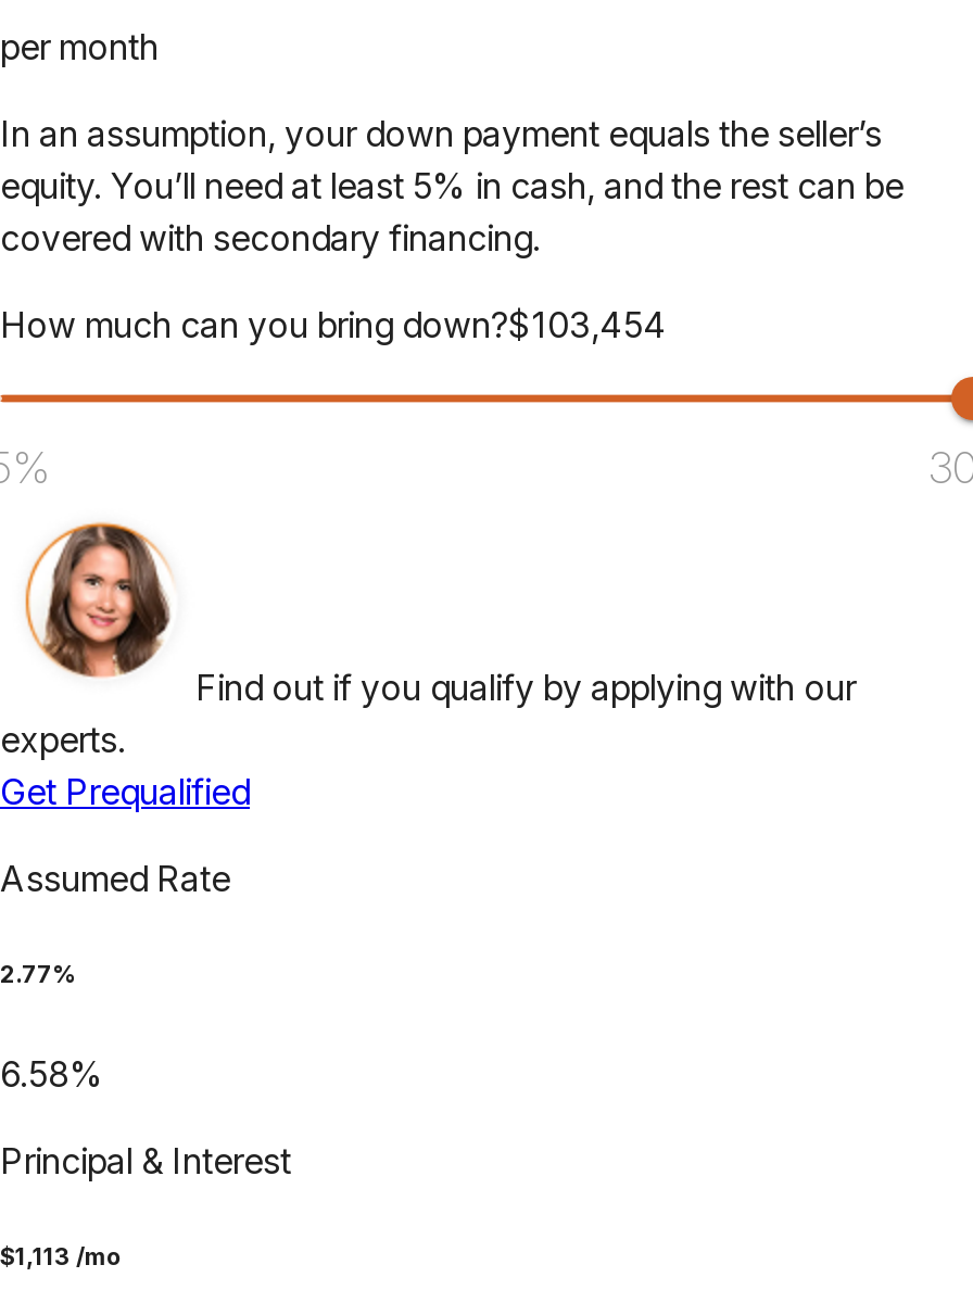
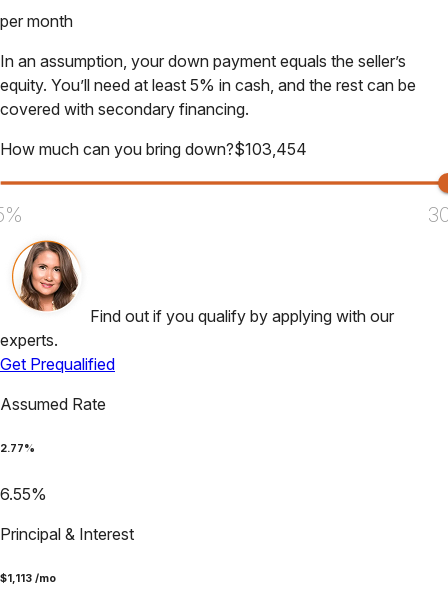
[0,1052,104,1096] 6.58% -> [0,484,47,504] 6.55%

